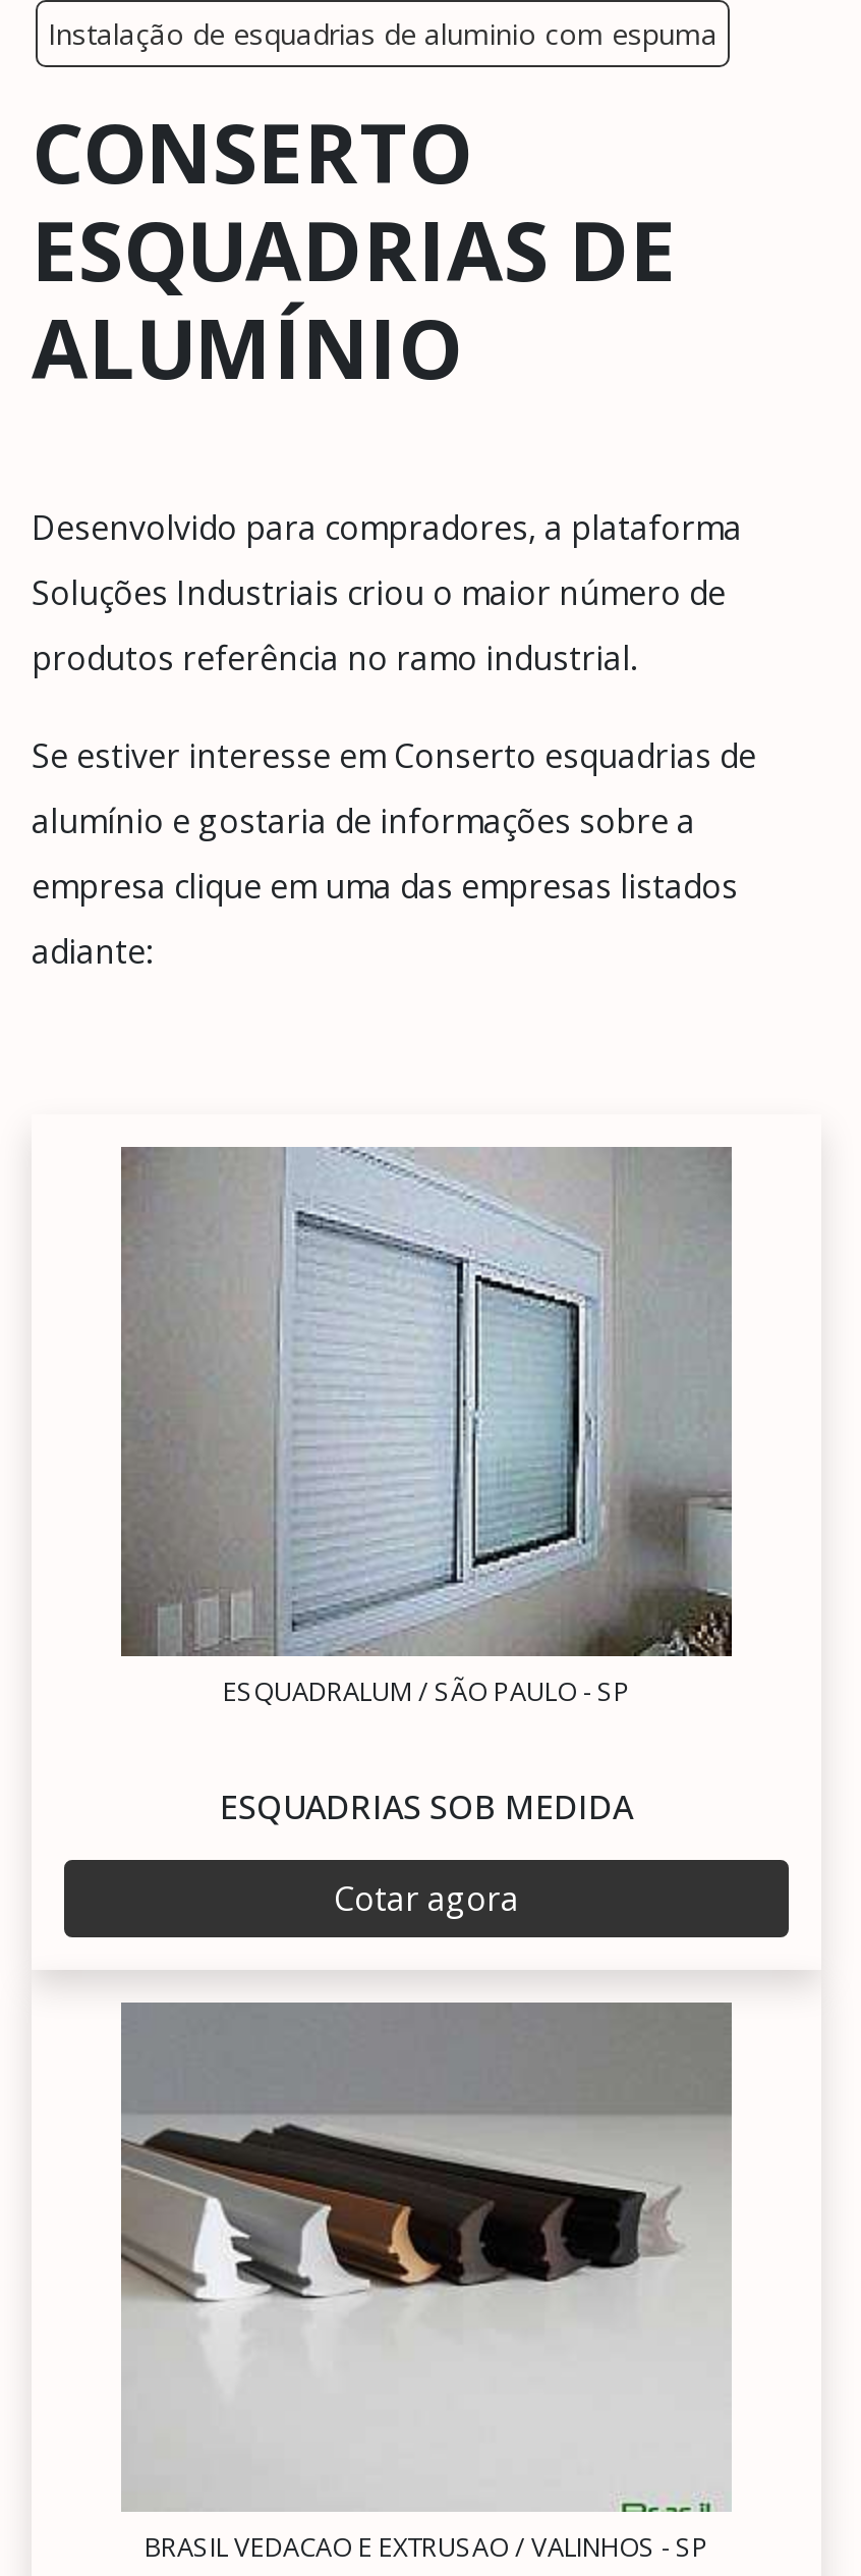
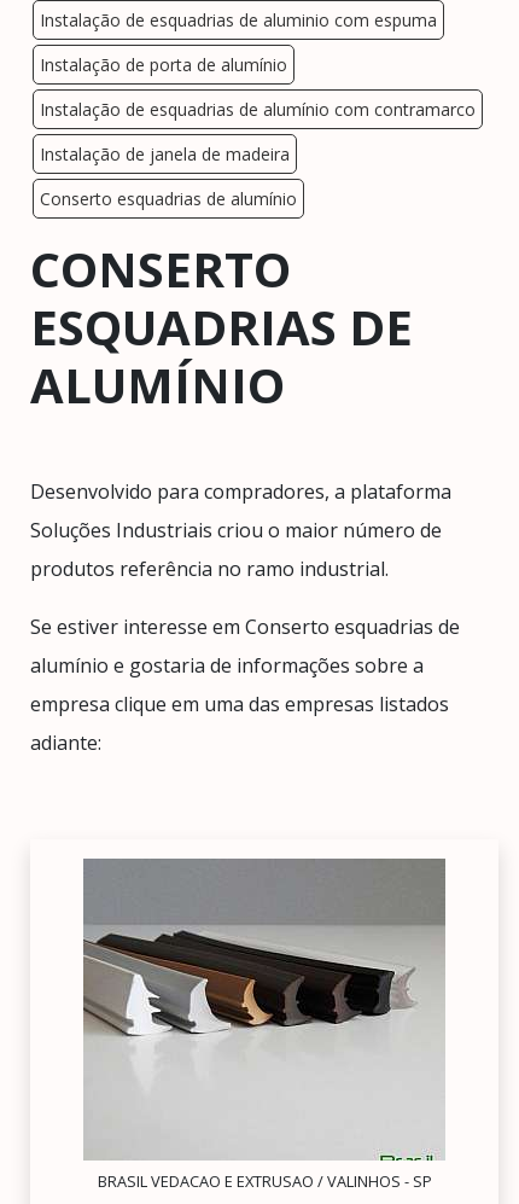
none -> [40,53,476,210] Instalação de porta de alumínio | Instalação de esquadrias de alumínio com contramarco | Instalação de janela de madeira | Conserto esquadrias de alumínio
moved [32,96,756,974] -> [30,235,460,756]: CONSERTO | ESQUADRIAS DE | ALUMÍNIO | ... | empresa clique em uma das empresas listados | adiante:
[121,1147,734,1921] [image] | ESQUADRALUM / SÃO PAULO - SP | ESQUADRIAS SOB MEDIDA | Cotar agora -> none

